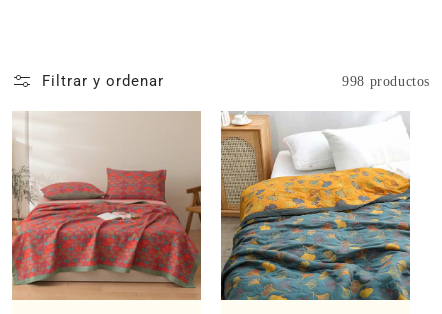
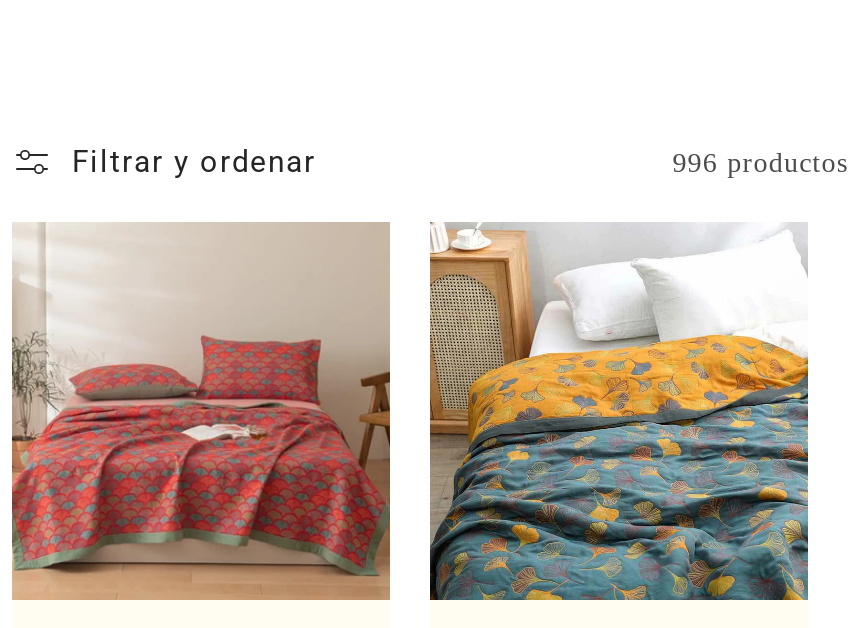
[342,73,430,88] 998 productos -> [672,147,848,177] 996 productos

